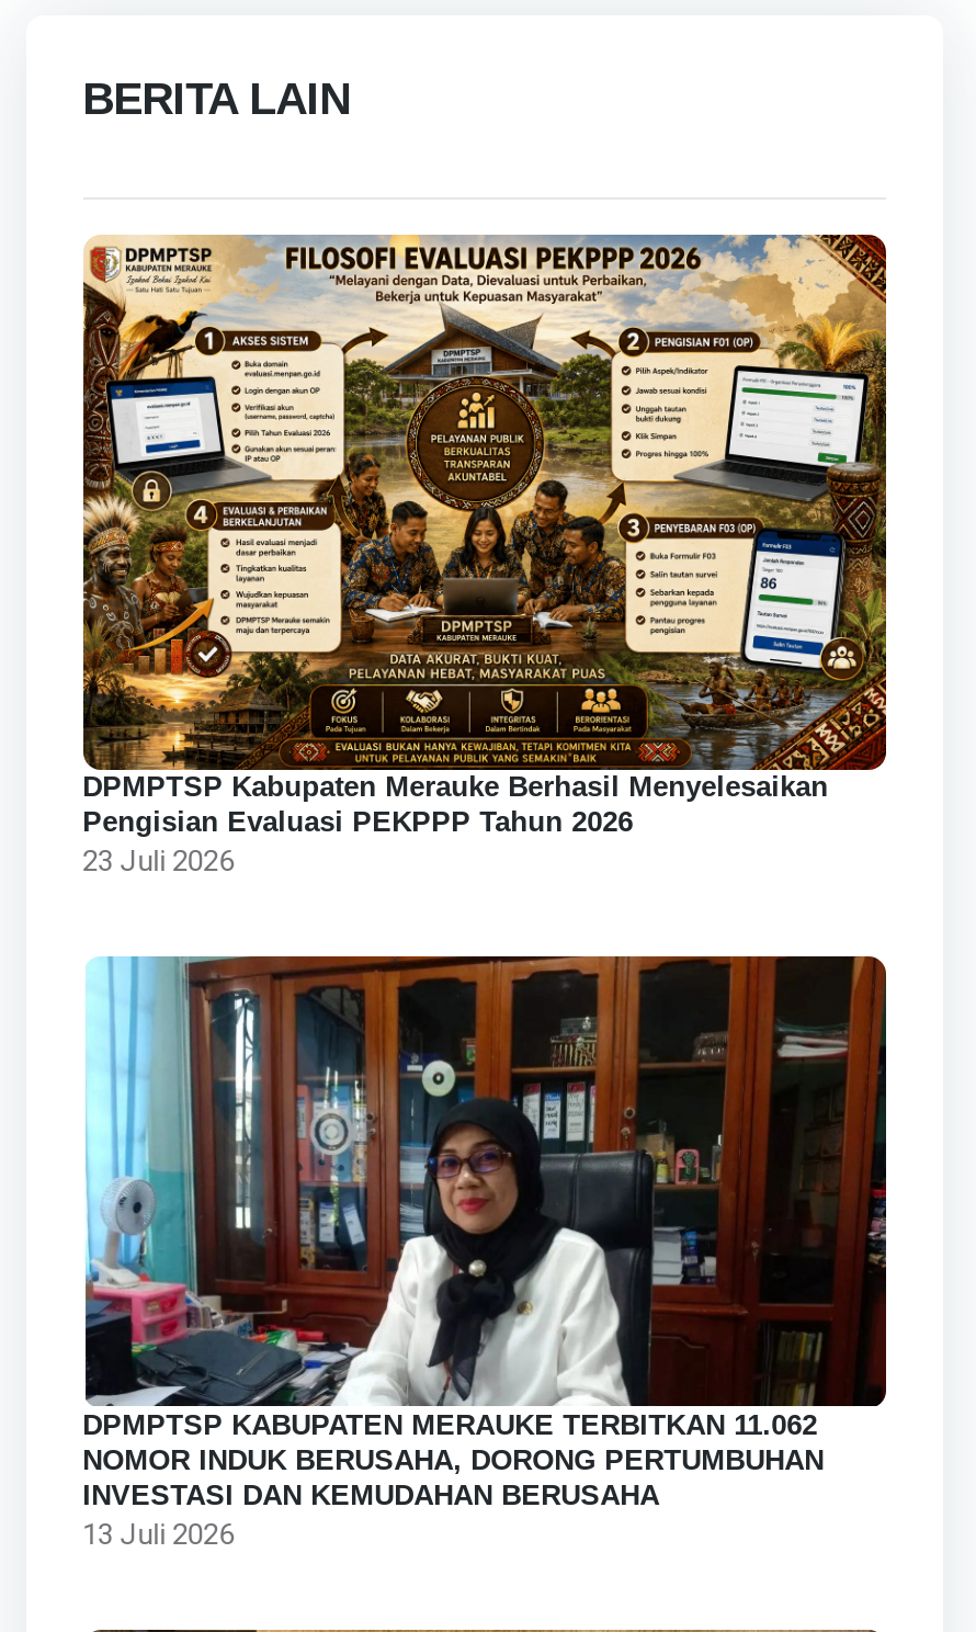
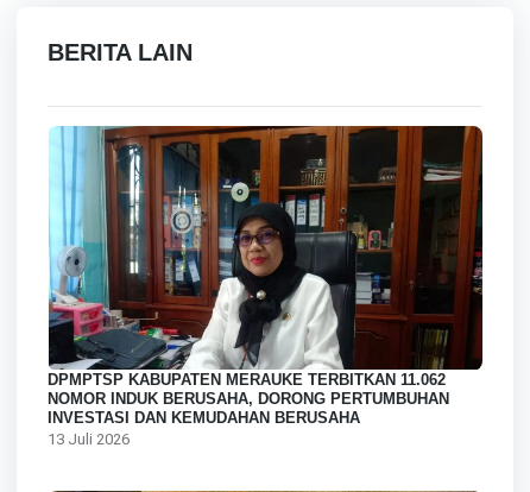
[81,233,888,877] [image] | DPMPTSP Kabupaten Merauke Berhasil Menyelesaikan | Pengisian Evaluasi PEKPPP Tahun 2026 | 23 Juli 2026 -> none

